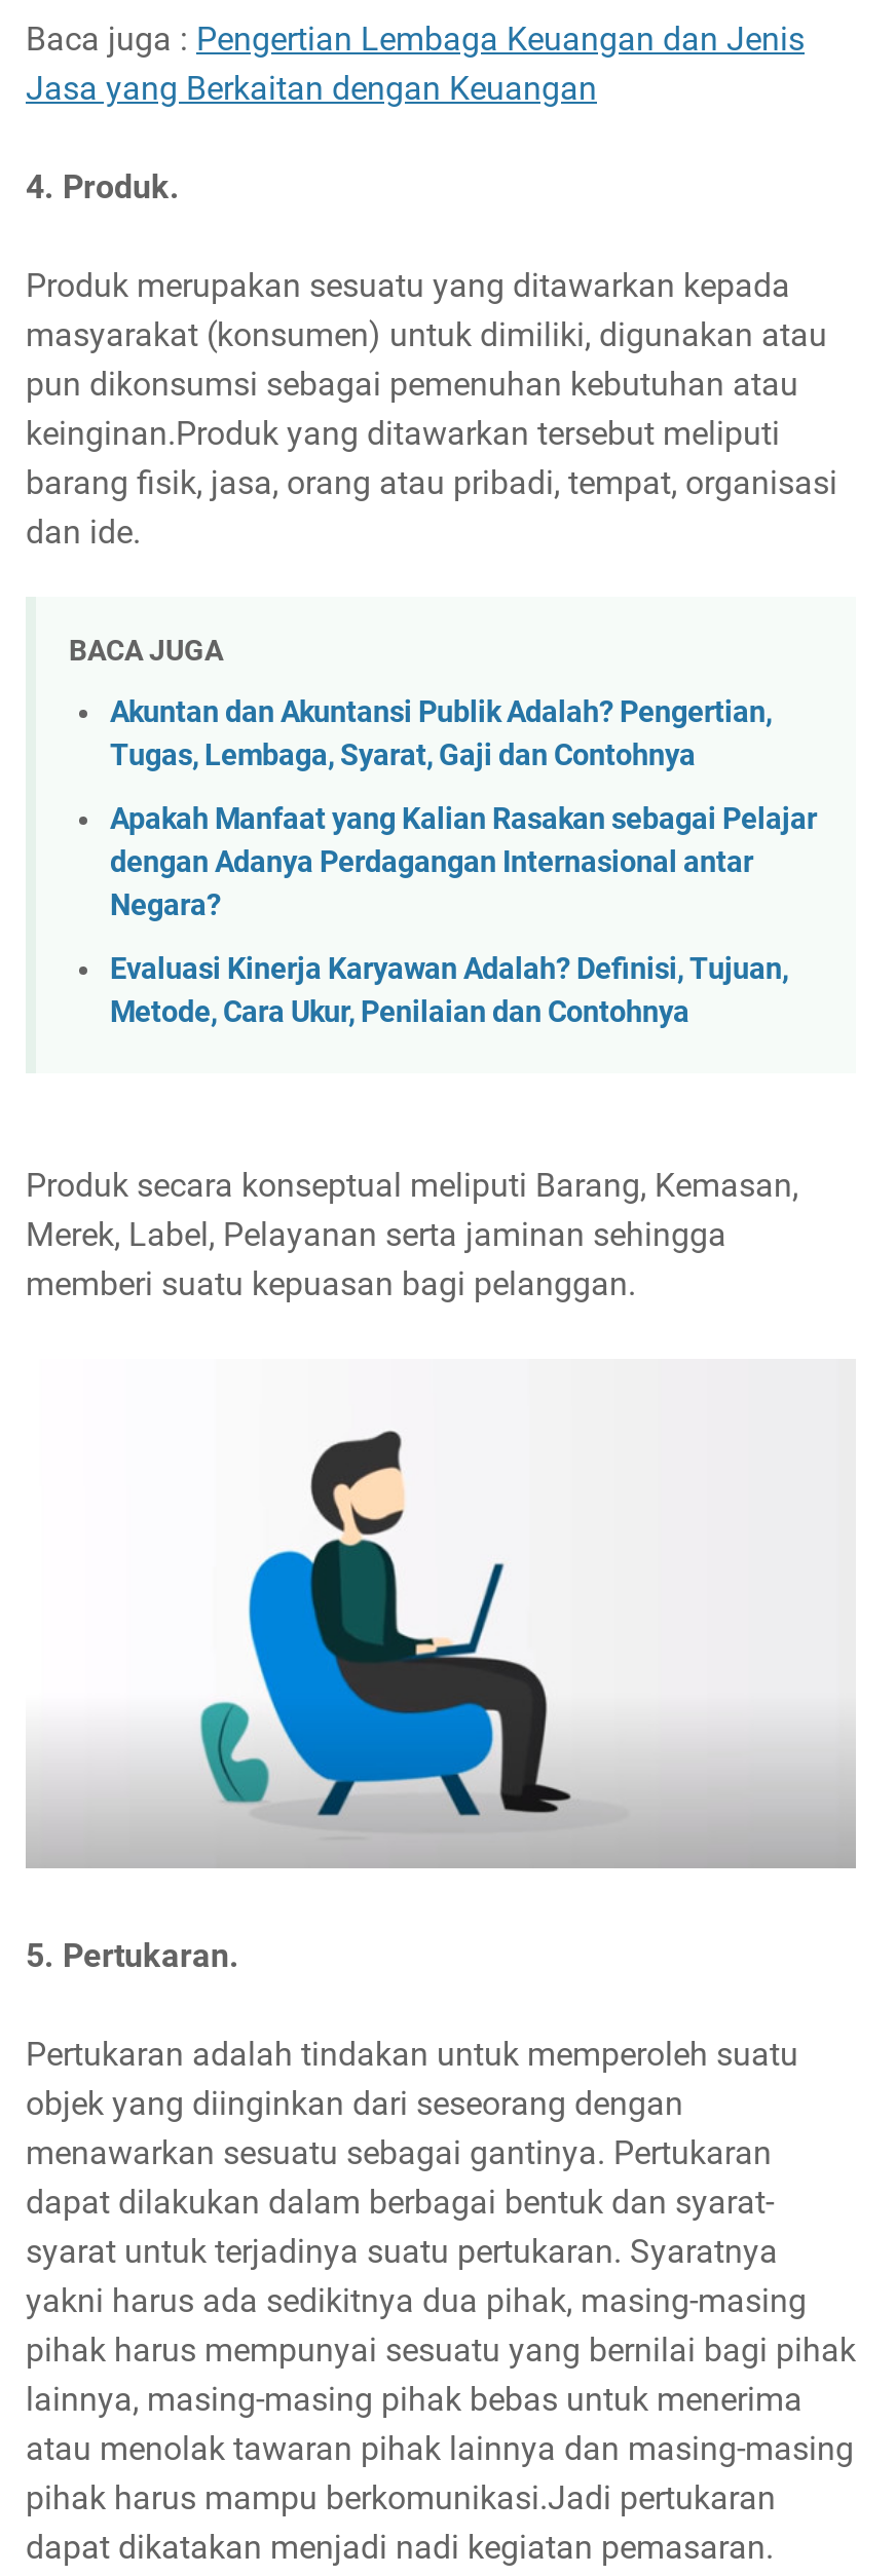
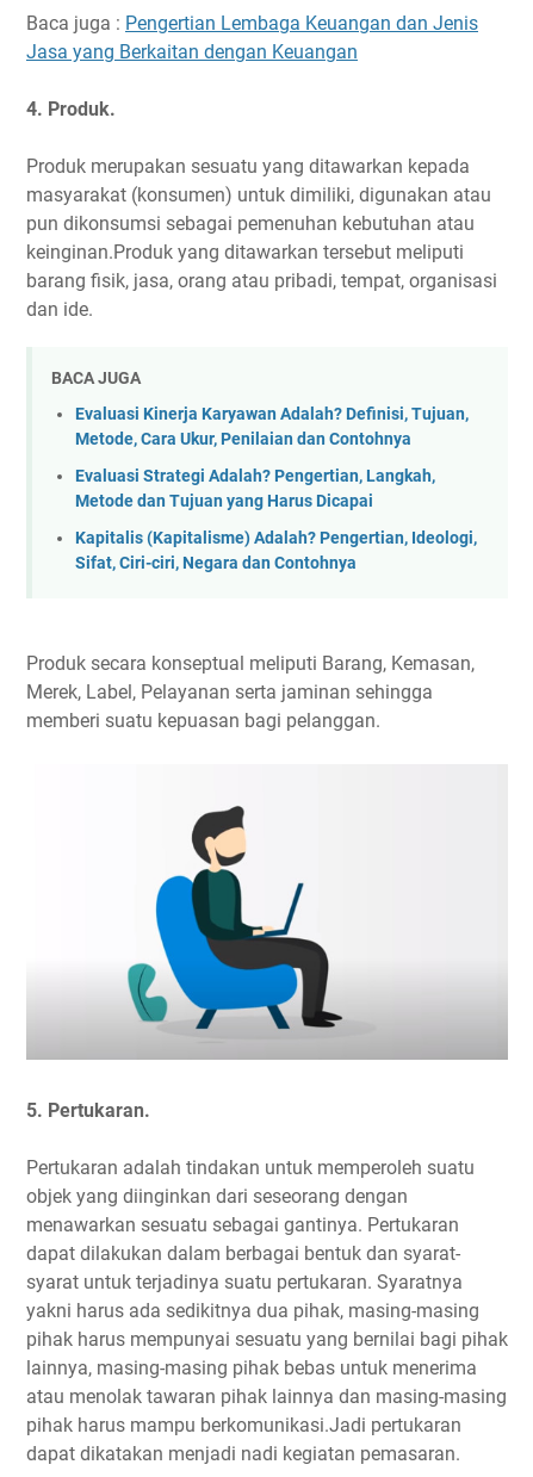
[110,696,817,923] Akuntan dan Akuntansi Publik Adalah? Pengertian, | Tugas, Lembaga, Syarat, Gaji dan Contohnya | Apakah Manfaat yang Kalian Rasakan sebagai Pelajar | dengan Adanya Perdagangan Internasional antar | Negara? -> none
moved [110,951,788,1029] -> [75,405,469,450]: Evaluasi Kinerja Karyawan Adalah? Definisi, Tujuan, | Metode, Cara Ukur, Penilaian dan Contohnya
none -> [75,466,477,573] Evaluasi Strategi Adalah? Pengertian, Langkah, | Metode dan Tujuan yang Harus Dicapai | Kapitalis (Kapitalisme) Adalah? Pengertian, Ideologi, | Sifat, Ciri-ciri, Negara dan Contohnya

